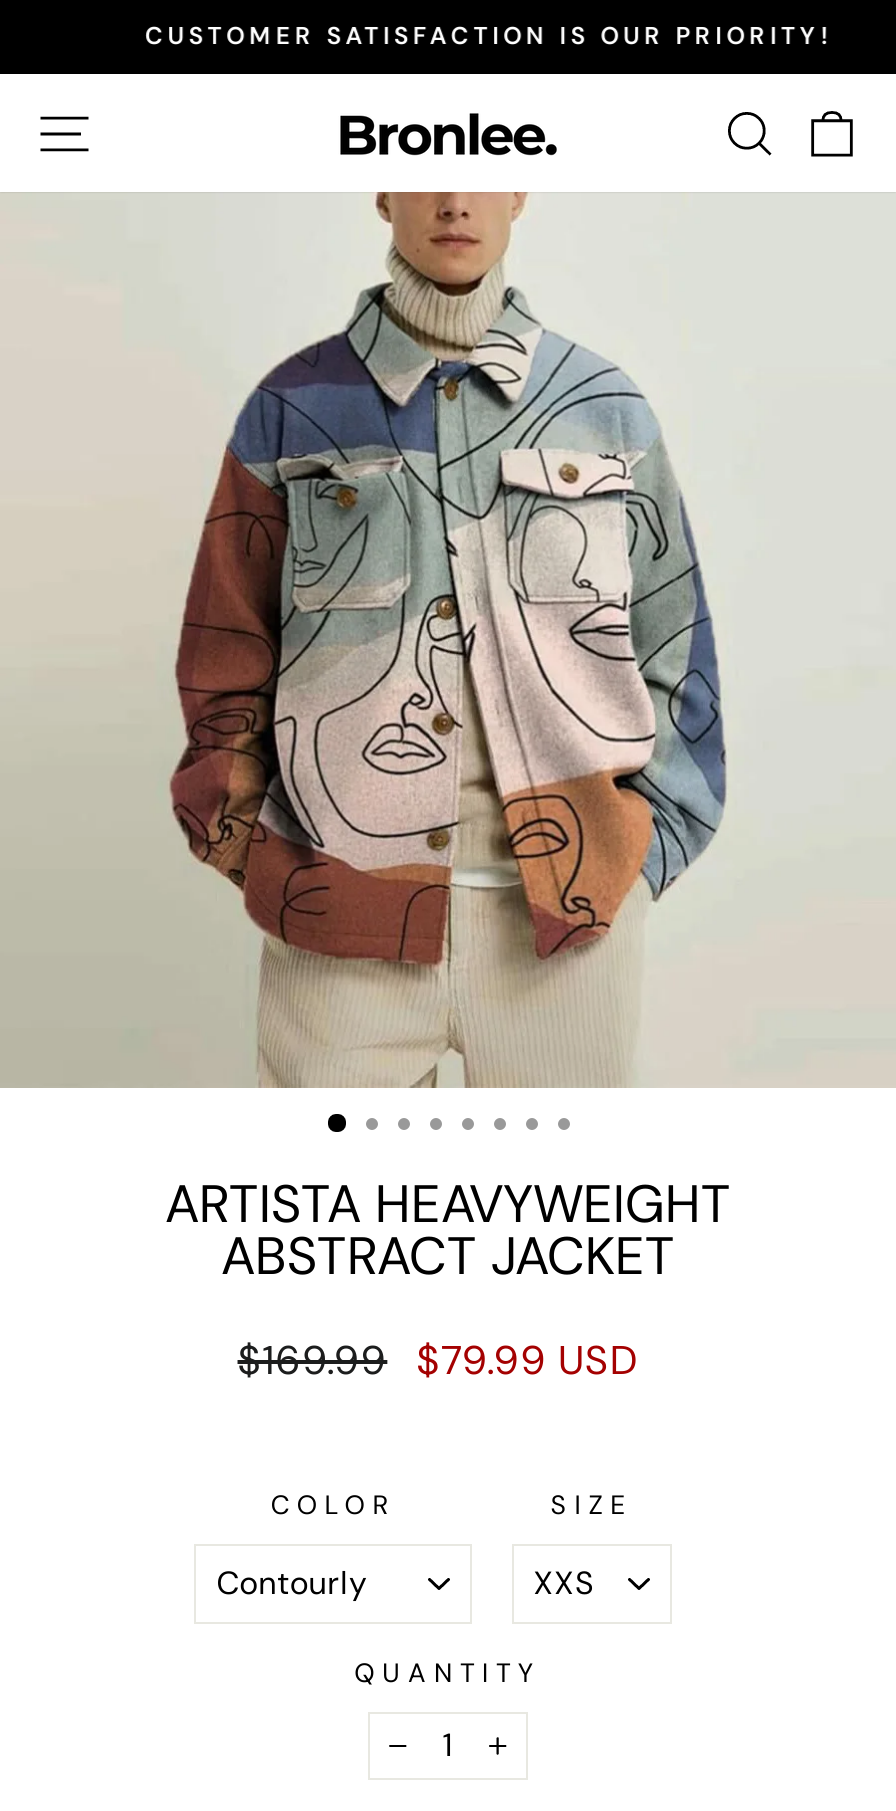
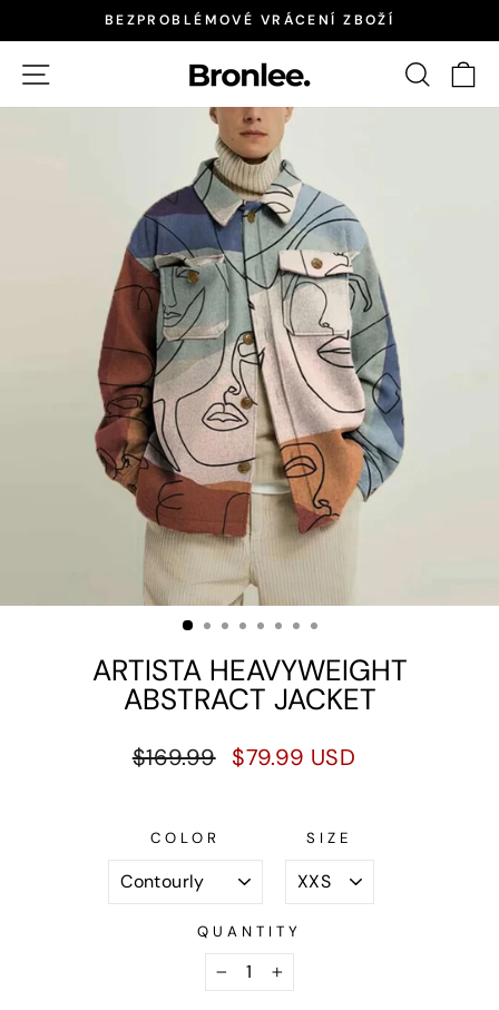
[104,20,792,52] CUSTOMER SATISFACTION IS OUR PRIORITY! -> [104,11,395,29] BEZPROBLÉMOVÉ VRÁCENÍ ZBOŽÍ

